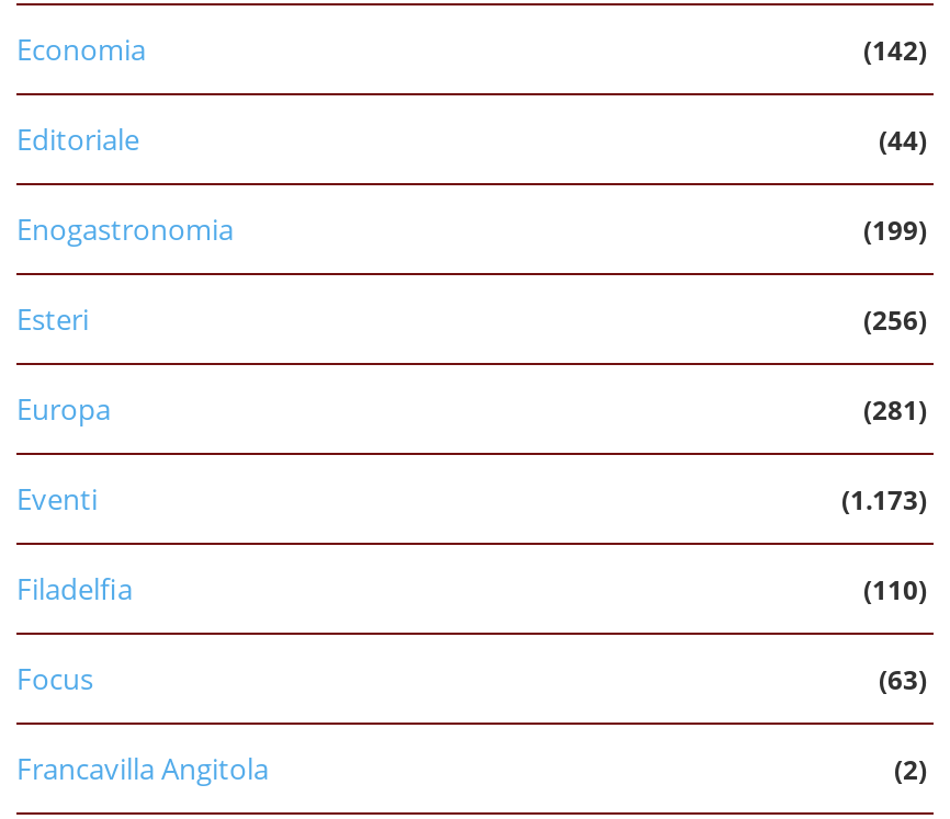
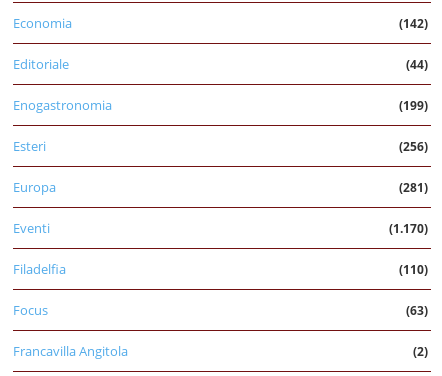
[841,482,927,519] (1.173) -> [389,220,428,237] (1.170)

